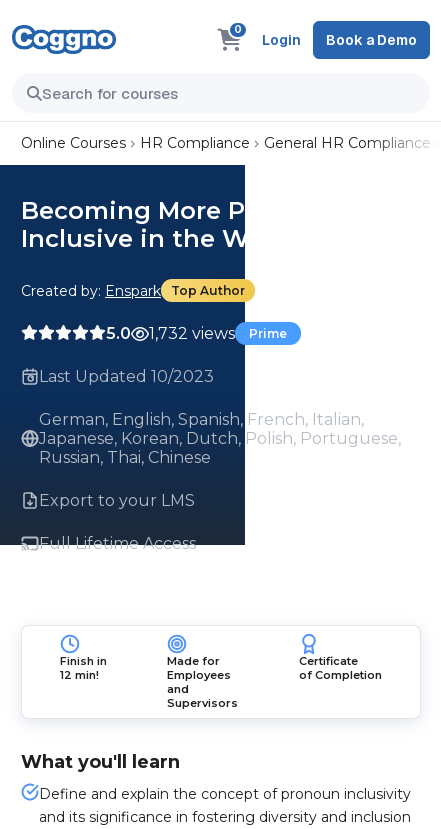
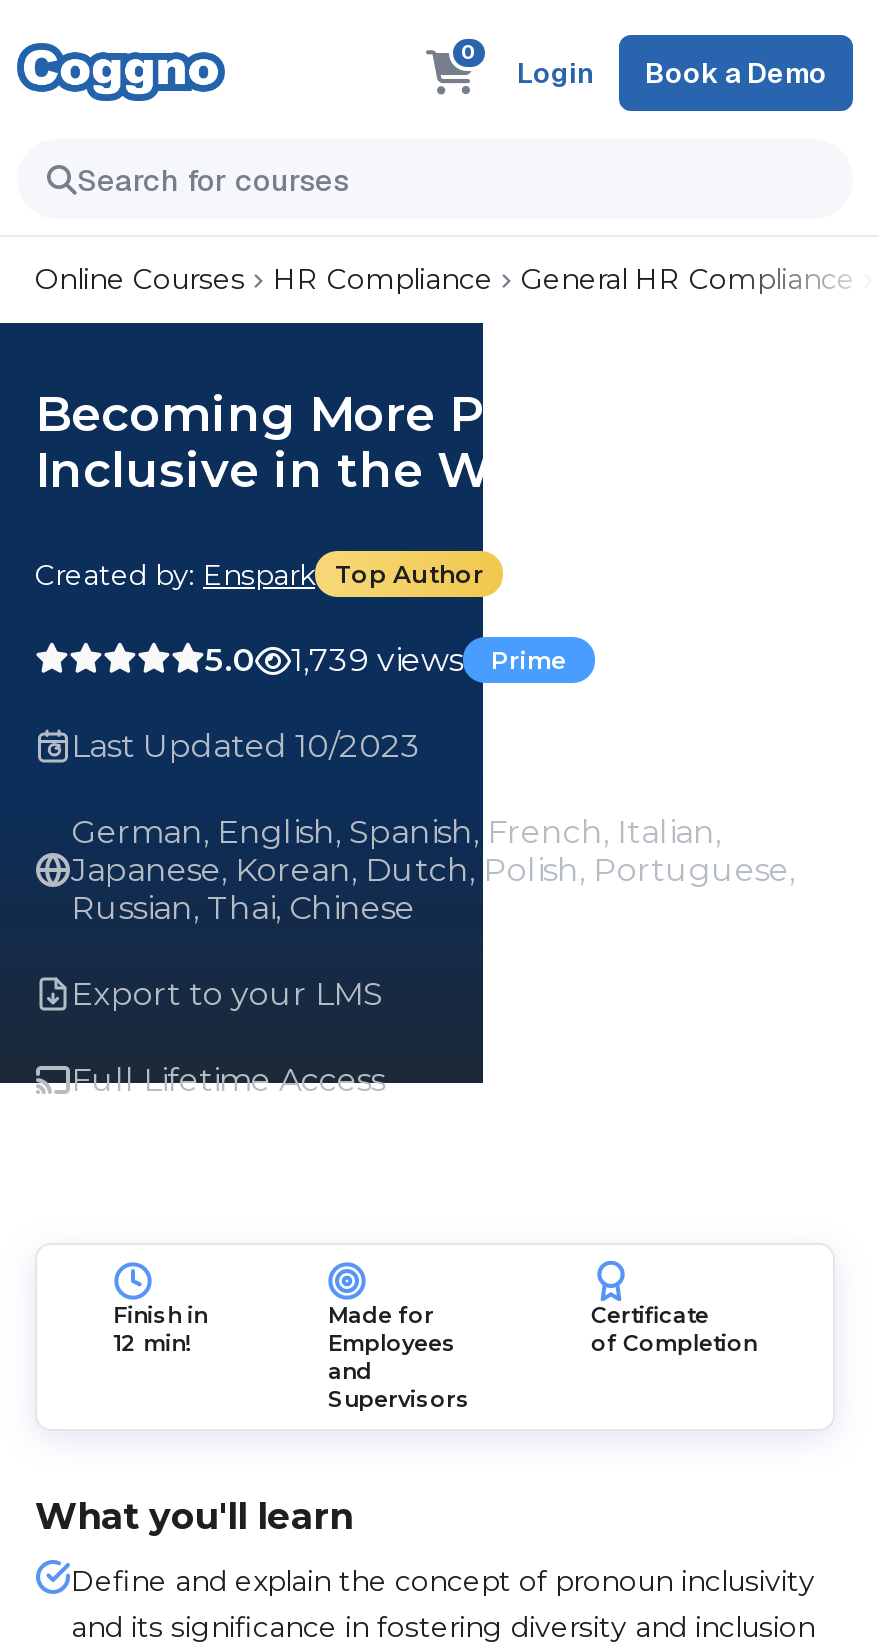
[106,324,287,343] 5.0 1,732 views Prime -> [205,641,567,679] 5.0 1,739 views Prime

